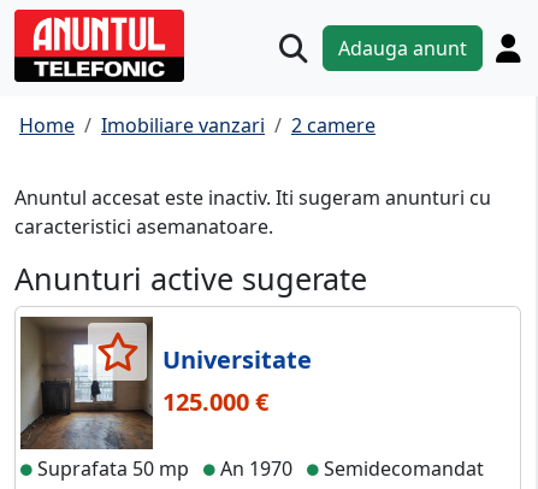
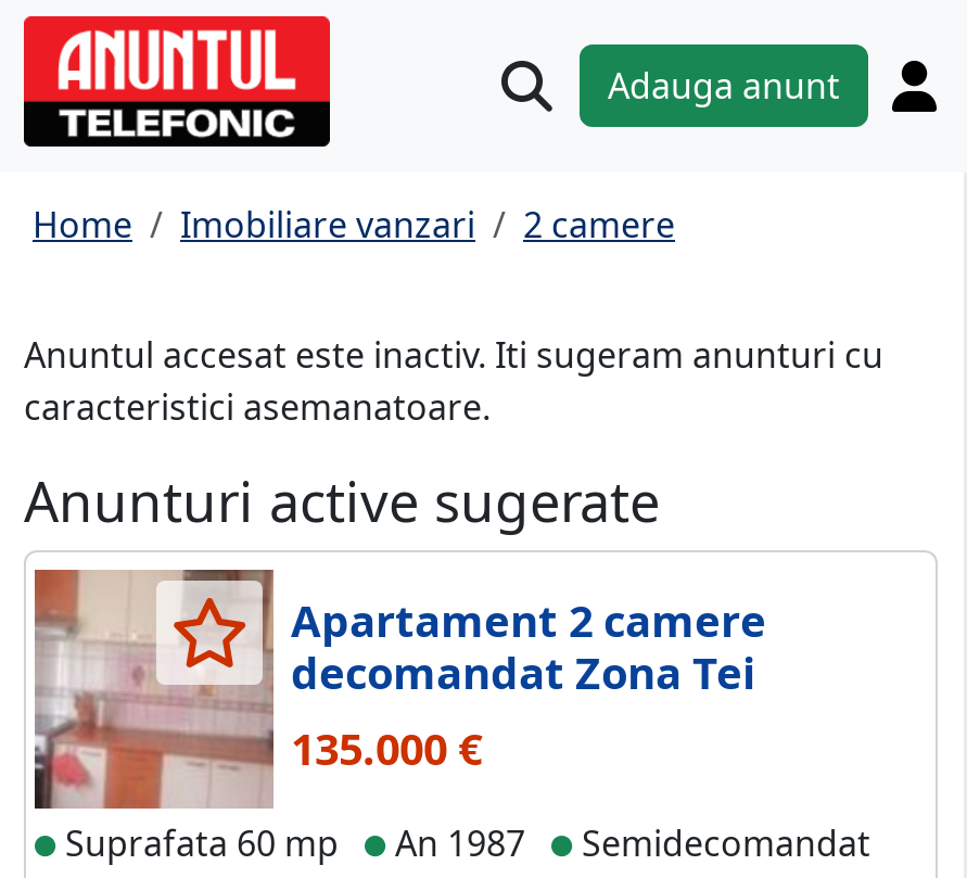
[20,316,292,482] [image] | Suprafata 50 mp | An 1970 -> [35,568,525,867] [image] | Suprafata 60 mp | An 1987
[162,343,312,418] Universitate | 125.000 € -> [291,592,766,778] Apartament 2 camere | decomandat Zona Tei | 135.000 €

